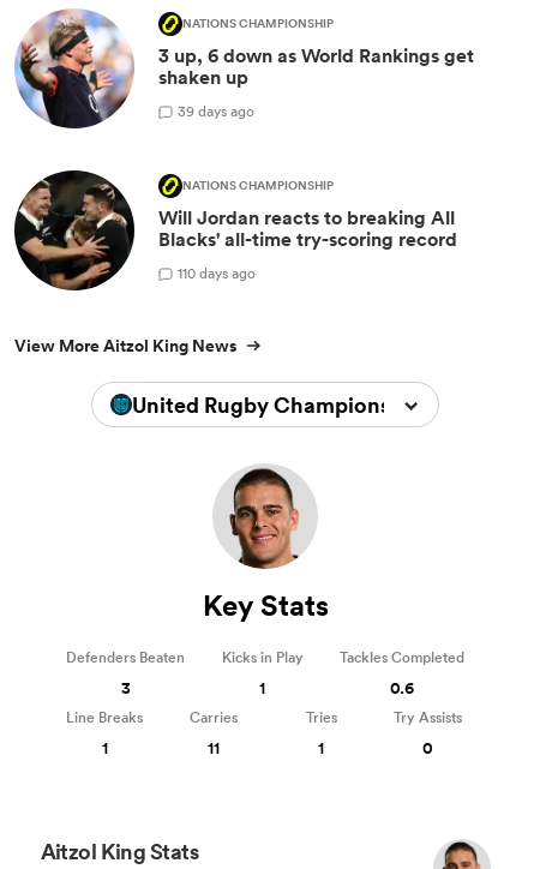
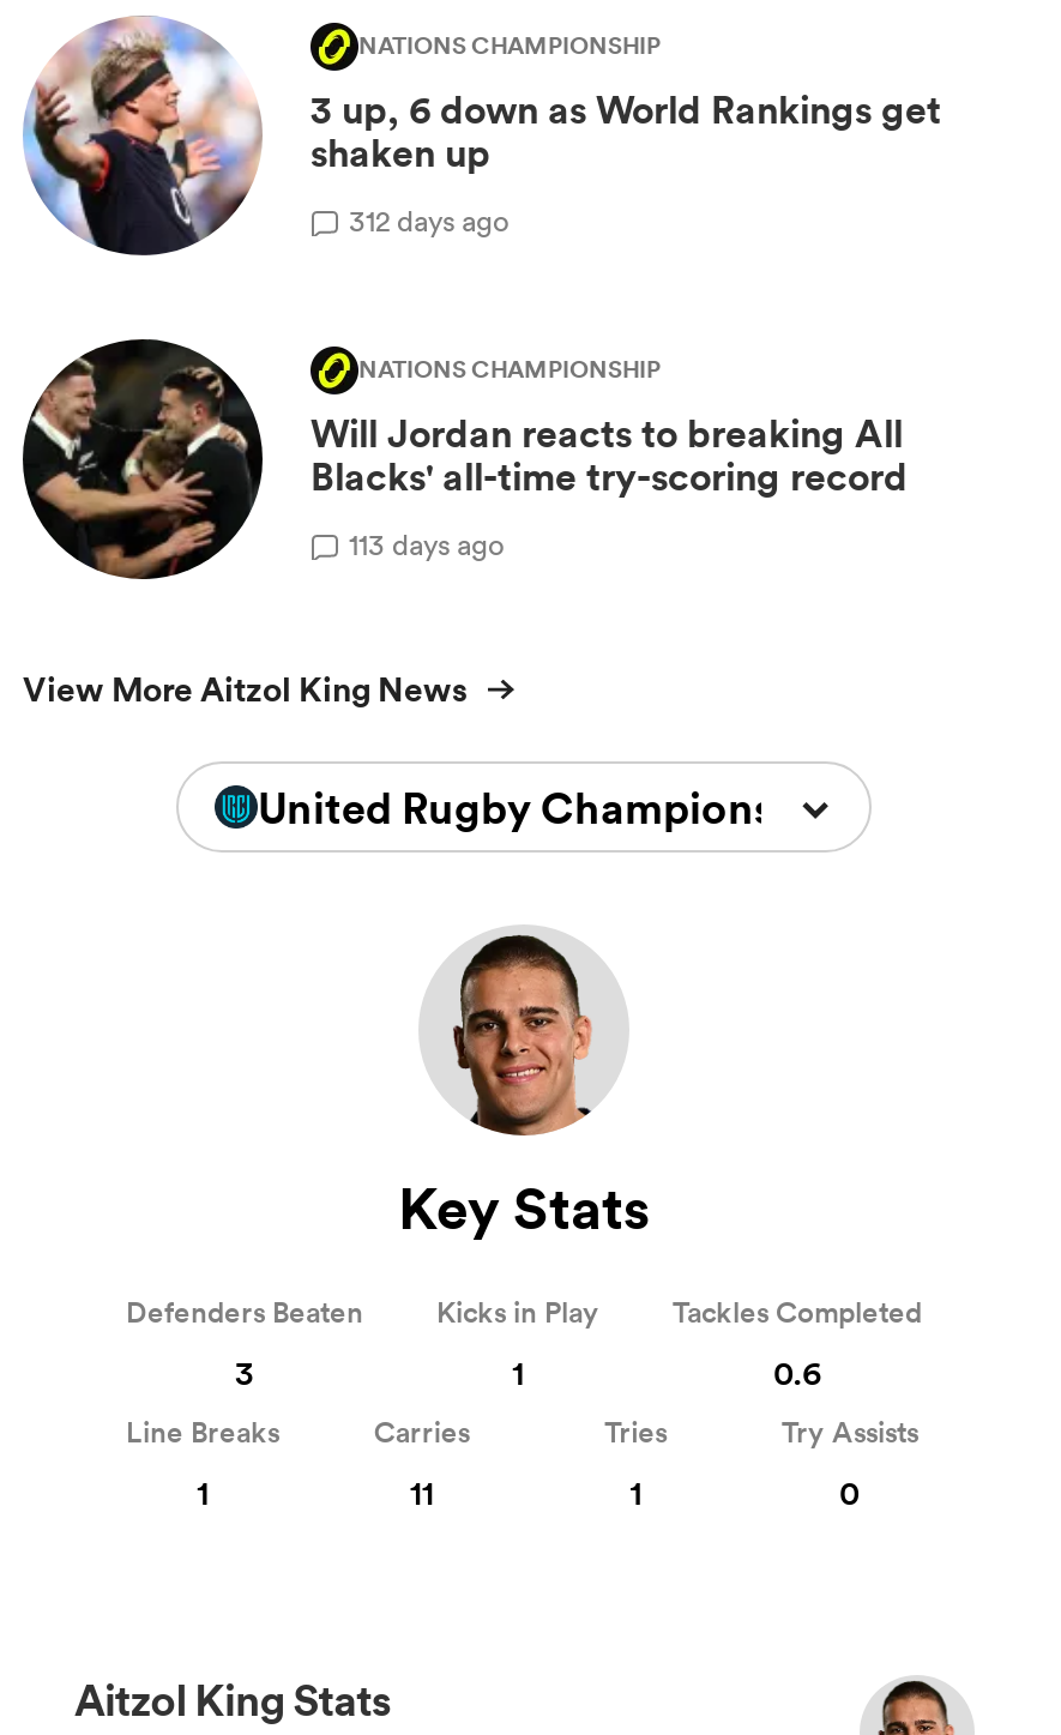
[178,100,254,121] 39 days ago -> [349,199,510,240] 312 days ago
[178,262,256,283] 110 days ago -> [349,523,505,564] 113 days ago

